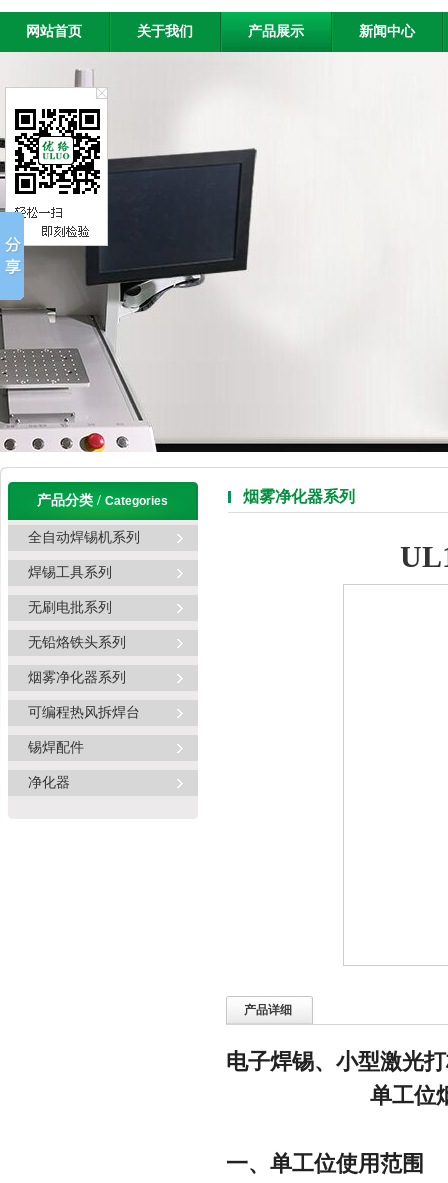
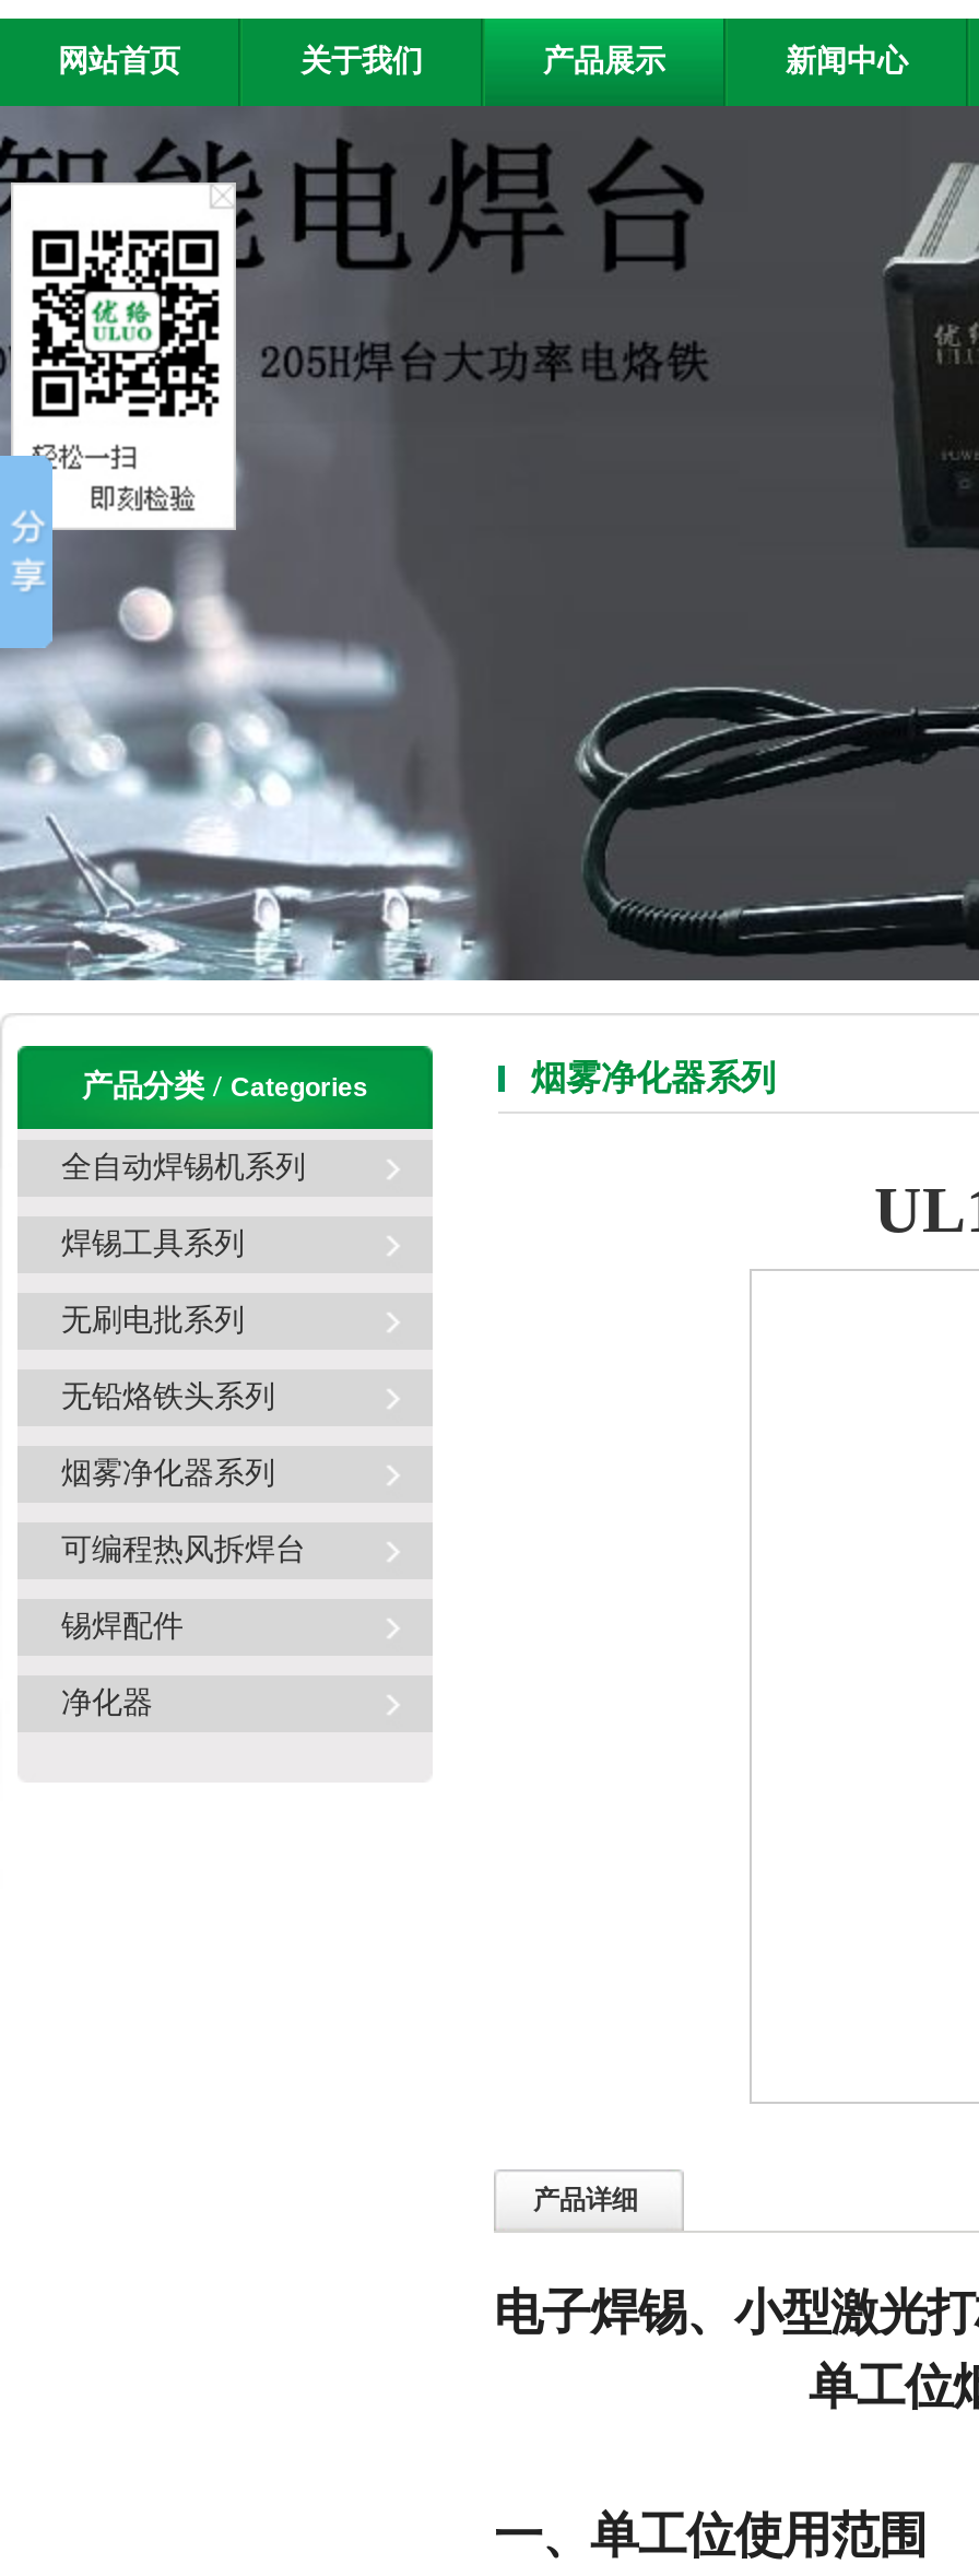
[3,51,445,453] [image] -> [7,106,972,983] [image]

